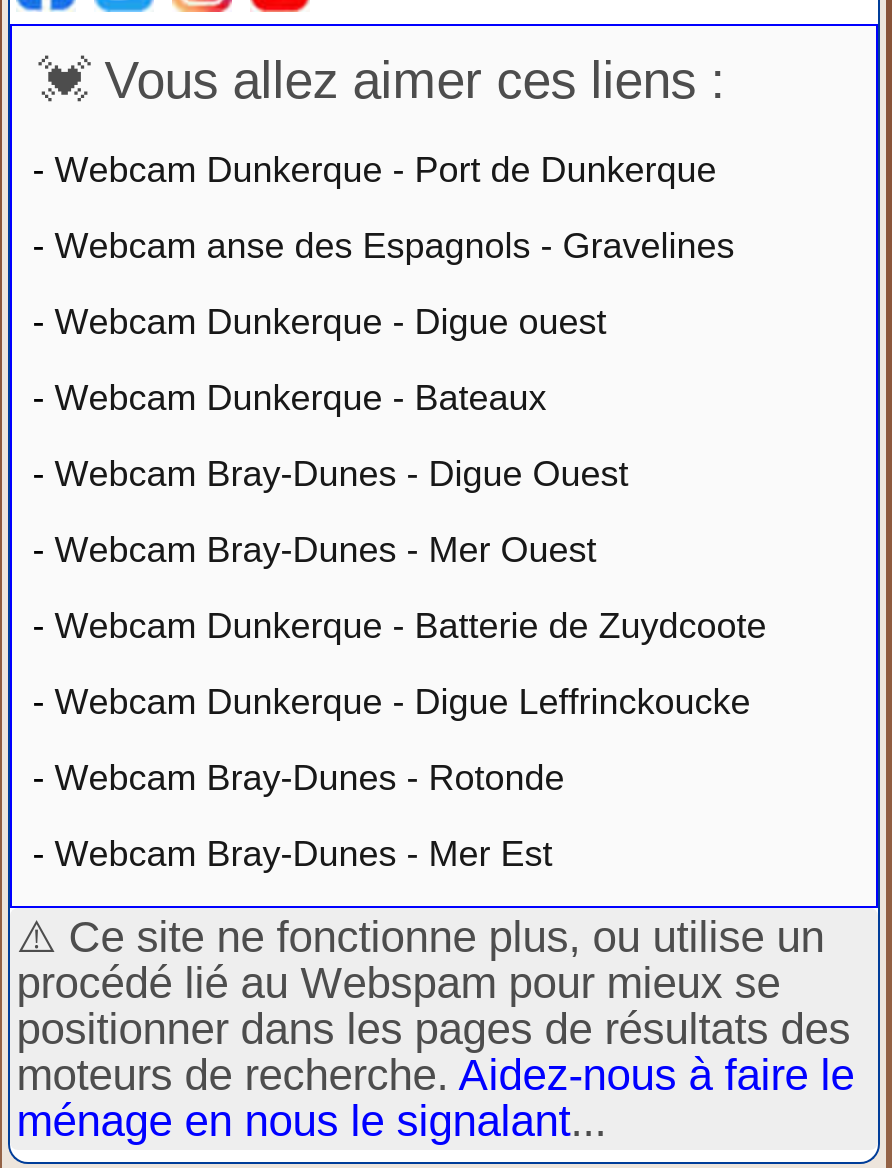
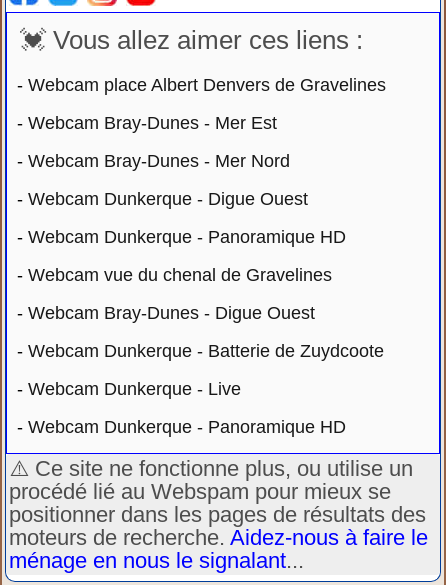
[32,150,750,798] - Webcam Dunkerque - Port de Dunkerque | - Webcam anse des Espagnols - Gravelines | - Webcam Dunkerque - Digue ouest | - Webcam Dunkerque - Bateaux | - Webcam Bray-Dunes - Mer Ouest | - Webcam Dunkerque - Digue Leffrinckoucke | - Webcam Bray-Dunes - Rotonde -> [17,75,386,95] - Webcam place Albert Denvers de Gravelines
moved [32,454,766,646] -> [17,303,384,361]: - Webcam Bray-Dunes - Digue Ouest | - Webcam Dunkerque - Batterie de Zuydcoote
moved [32,834,552,874] -> [17,113,277,133]: - Webcam Bray-Dunes - Mer Est
none -> [17,151,346,437] - Webcam Bray-Dunes - Mer Nord | - Webcam Dunkerque - Digue Ouest | - Webcam Dunkerque - Panoramique HD | - Webcam vue du chenal de Gravelines | - Webcam Dunkerque - Live | - Webcam Dunkerque - Panoramique HD

